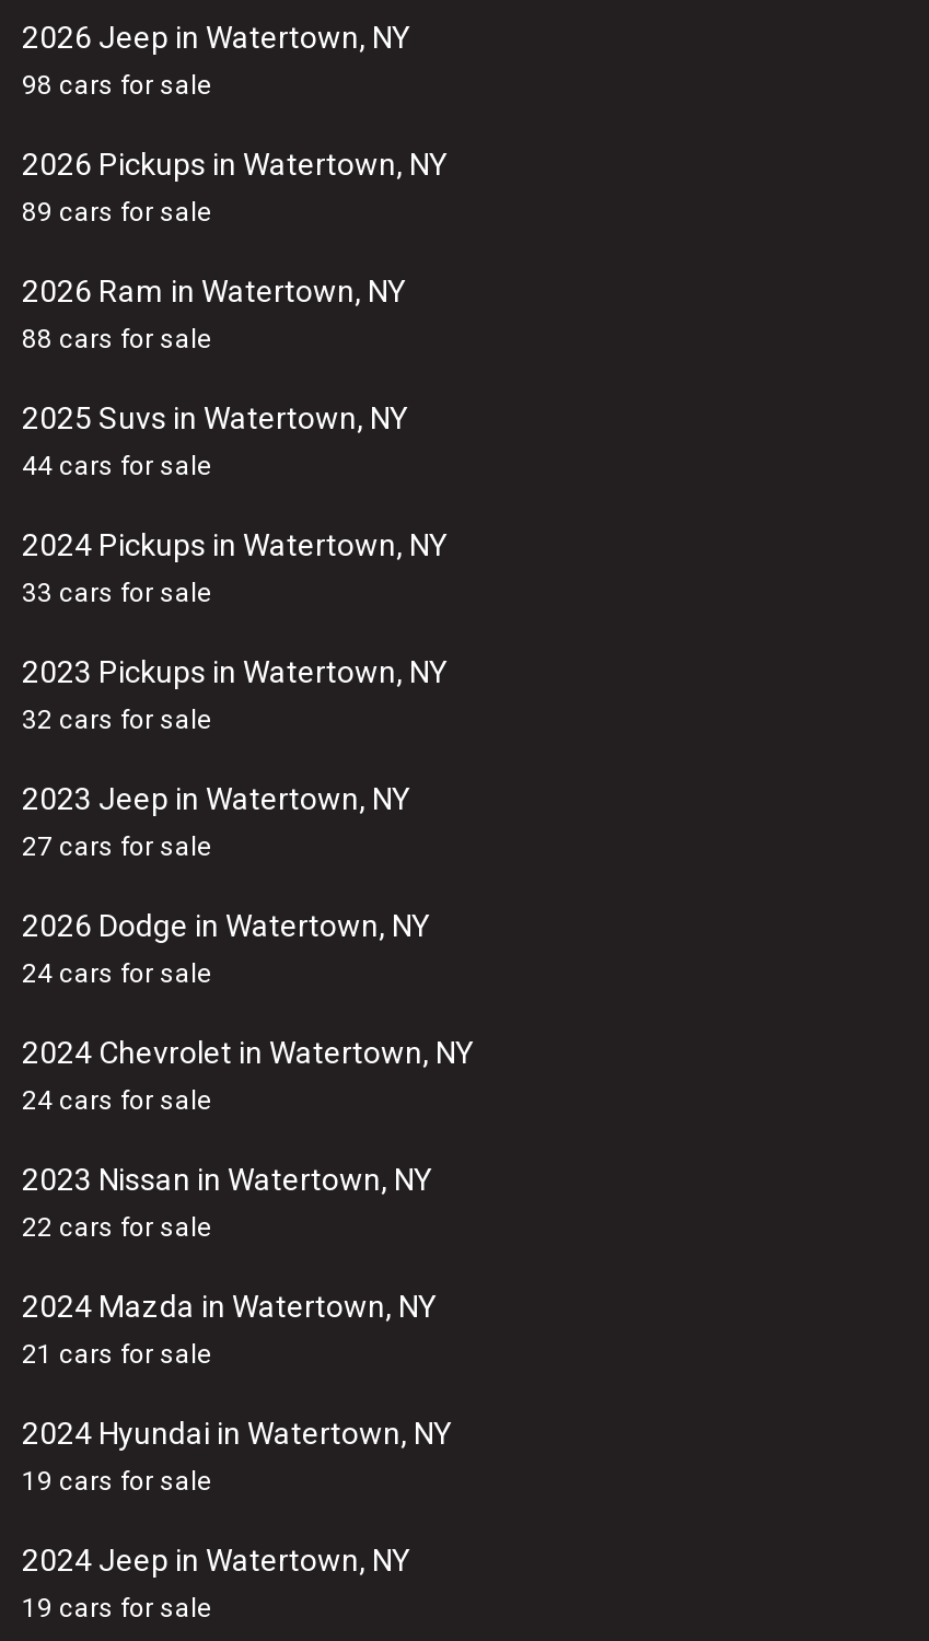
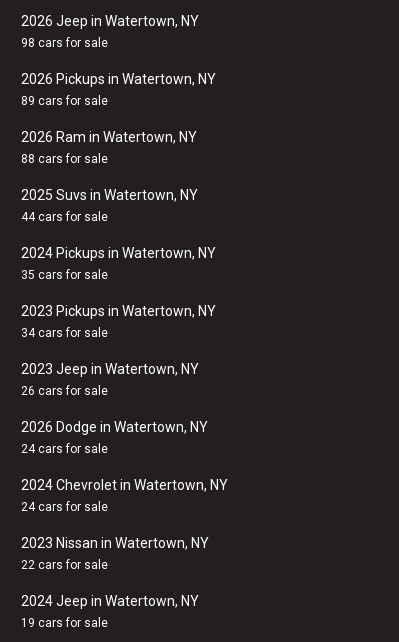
[22,578,212,608] 33 cars for sale -> [21,268,108,282] 35 cars for sale
[22,705,212,735] 32 cars for sale -> [21,326,108,340] 34 cars for sale
[22,831,212,862] 27 cars for sale -> [21,384,108,398] 26 cars for sale
[22,1289,453,1497] 2024 Mazda in Watertown, NY | 21 cars for sale | 2024 Hyundai in Watertown, NY | 19 cars for sale -> none

